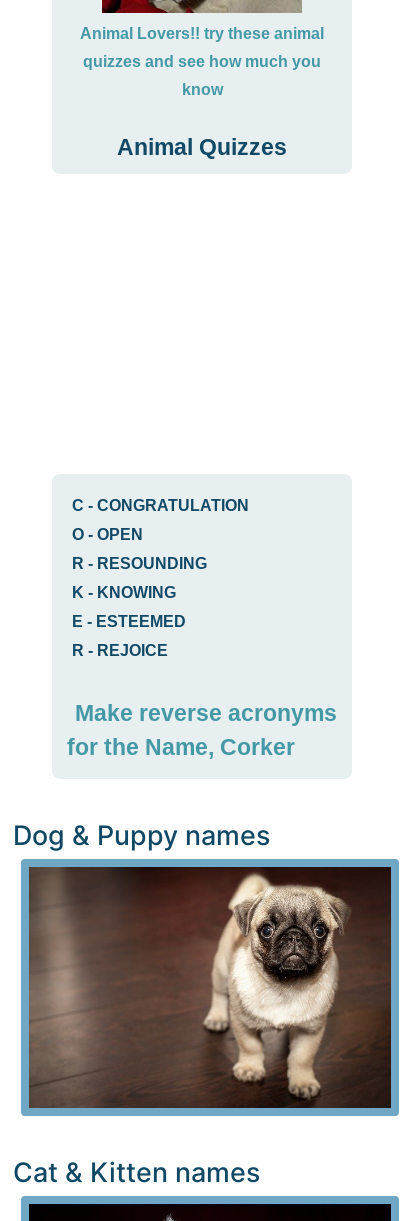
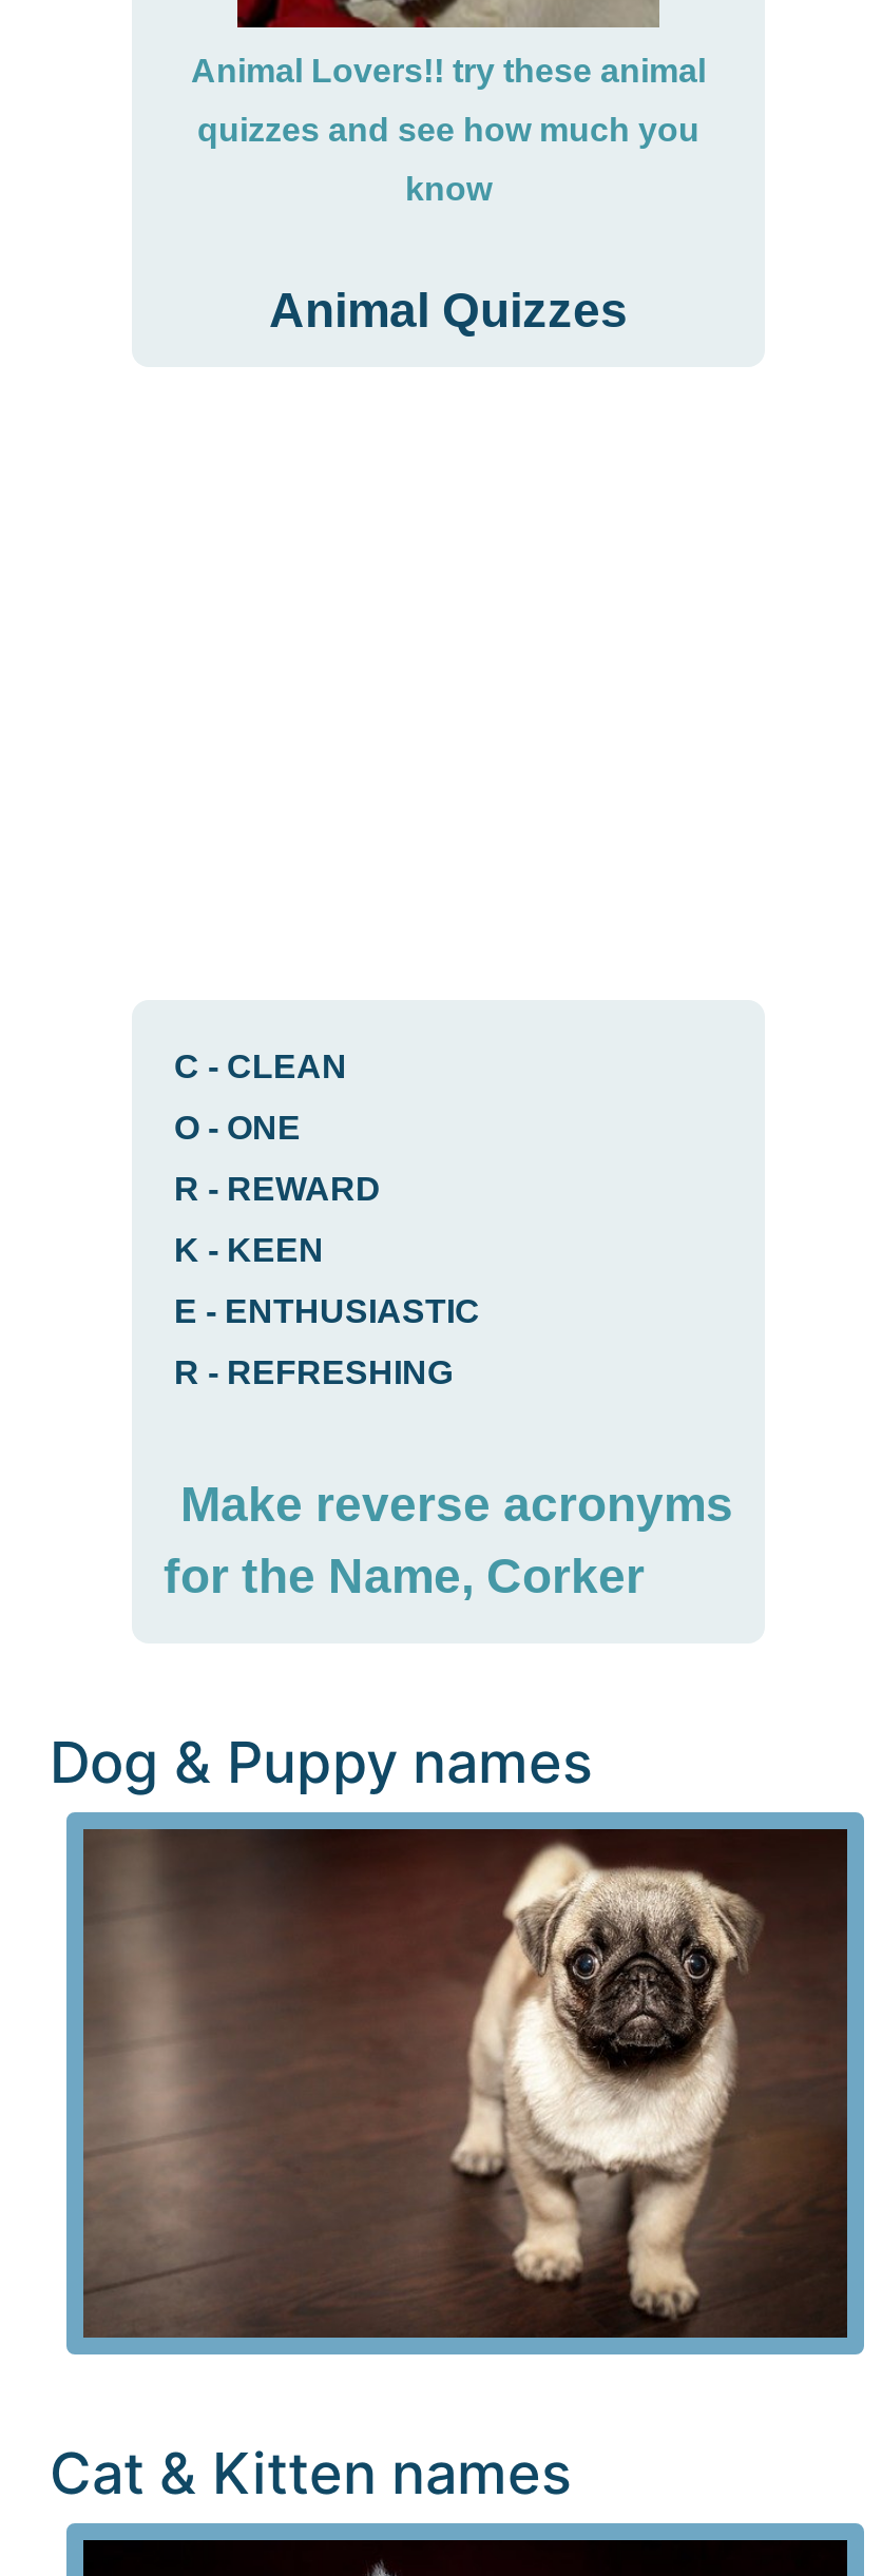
[72,497,249,514] C - CONGRATULATION -> [174,1049,347,1084] C - CLEAN
[72,526,143,543] O - OPEN -> [174,1110,301,1146] O - ONE
[72,555,207,572] R - RESOUNDING -> [174,1171,381,1207] R - REWARD
[72,584,176,601] K - KNOWING -> [174,1232,324,1268] K - KEEN
[72,613,186,630] E - ESTEEMED -> [174,1293,480,1329] E - ENTHUSIASTIC
[72,642,168,659] R - REJOICE -> [174,1354,453,1390] R - REFRESHING

